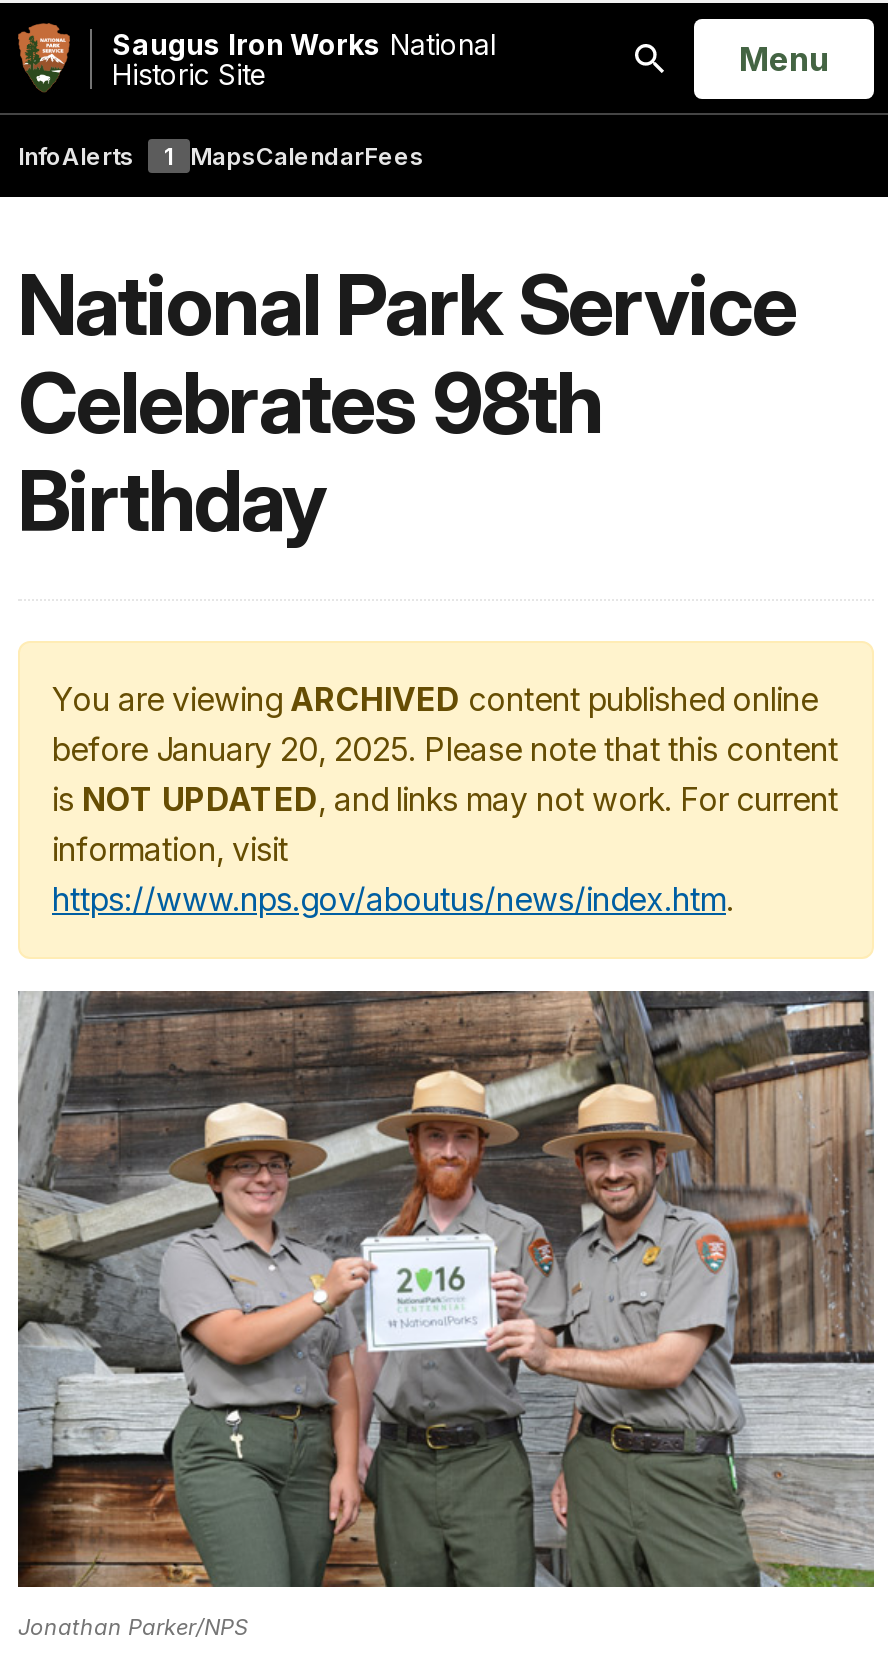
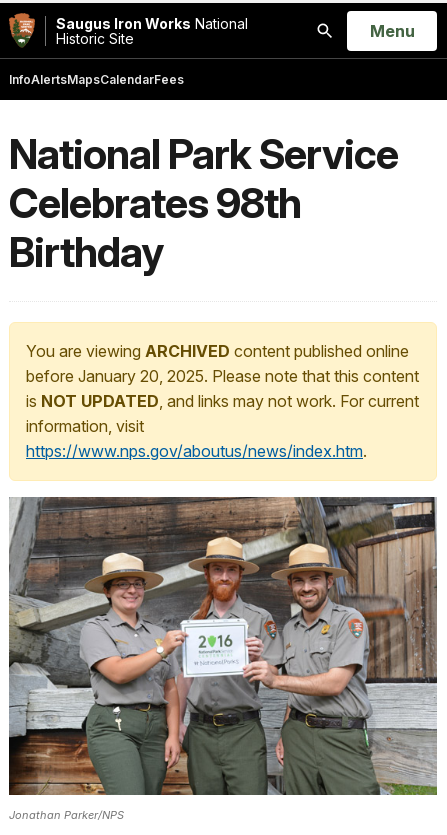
[18,141,424,171] InfoAlerts | 1 MapsCalendarFees -> [9,72,184,87] InfoAlertsMapsCalendarFees

